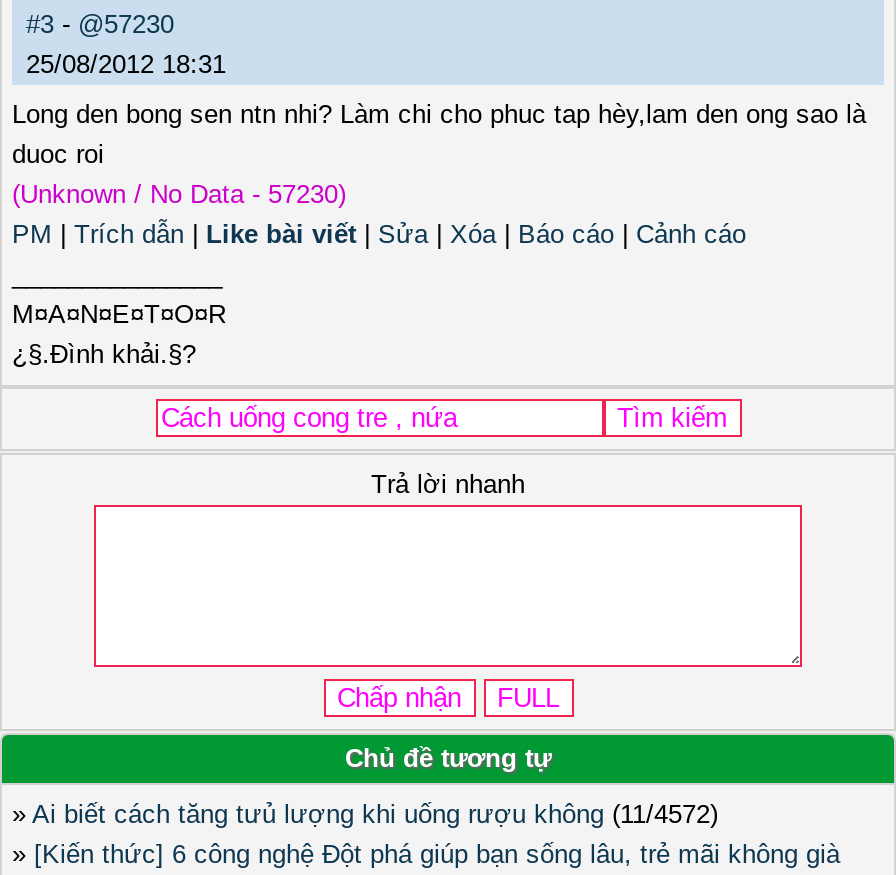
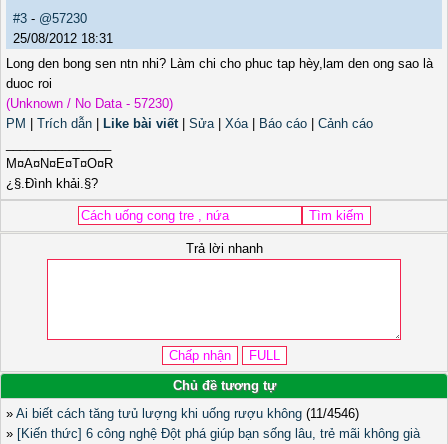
[12,800,718,830] » Ai biết cách tăng tưủ lượng khi uống rượu không (11/4572) -> [6,406,359,421] » Ai biết cách tăng tưủ lượng khi uống rượu không (11/4546)

